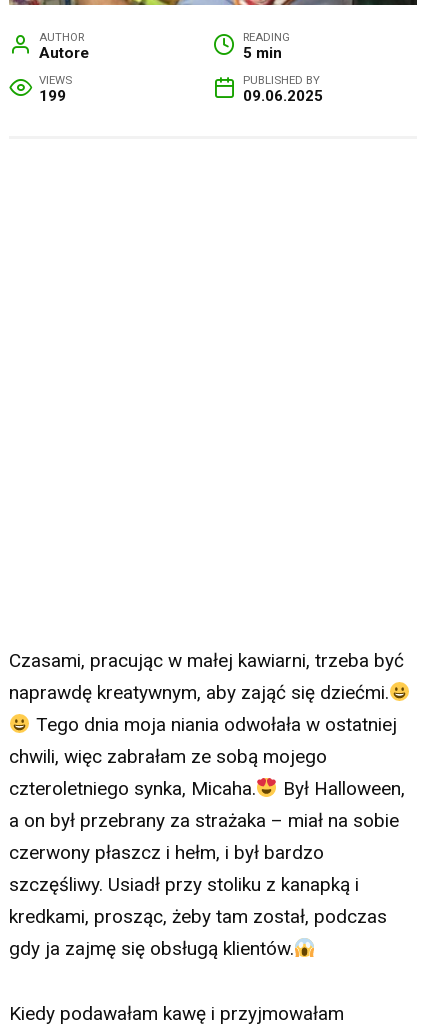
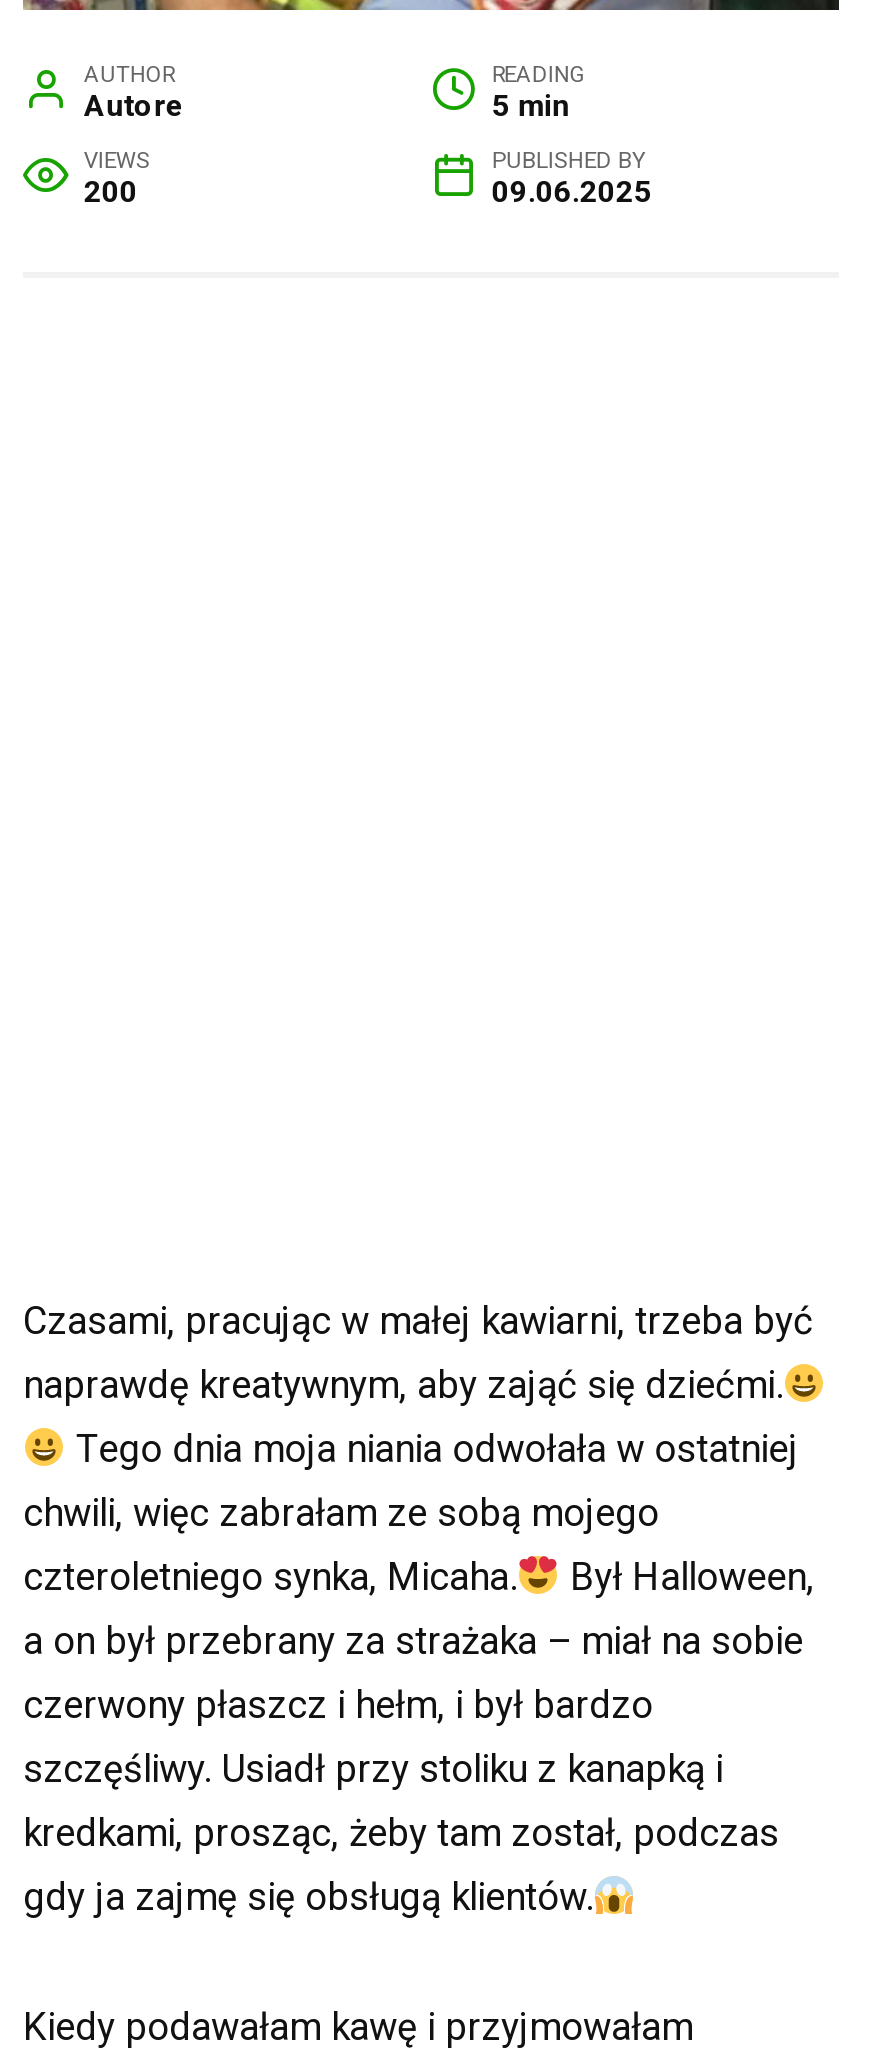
[39,87,66,105] 199 -> [84,174,138,210] 200

